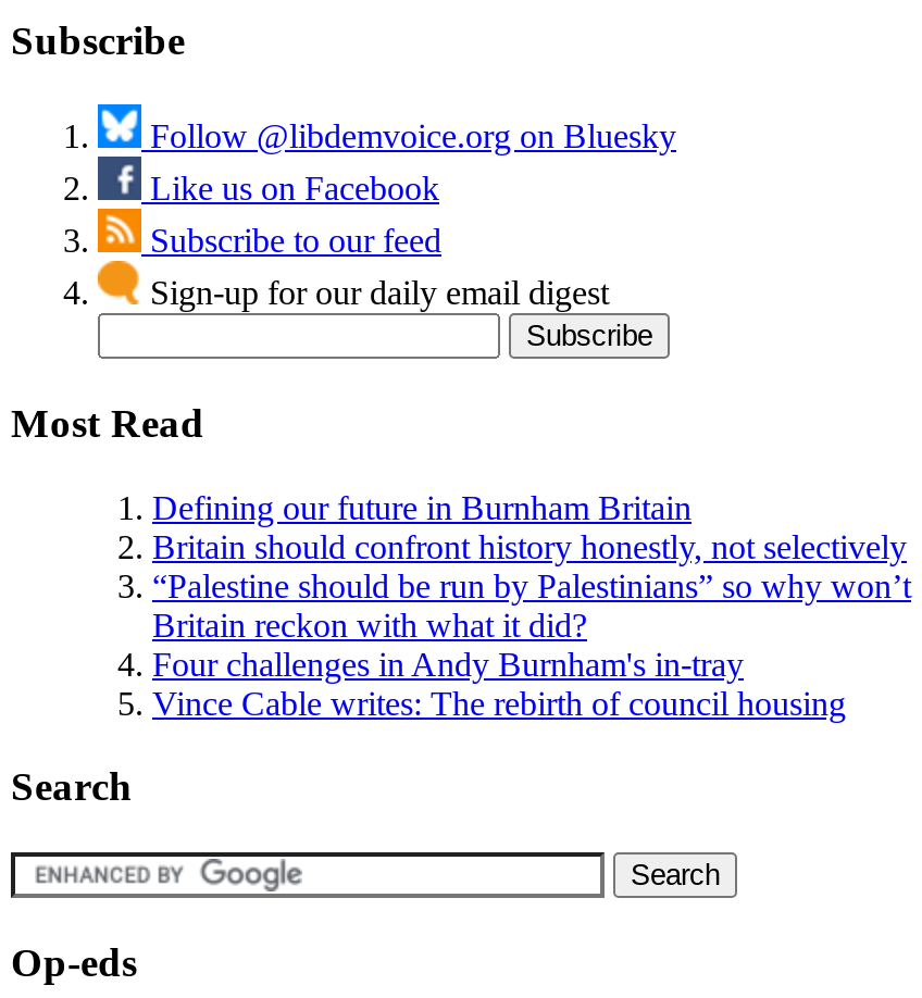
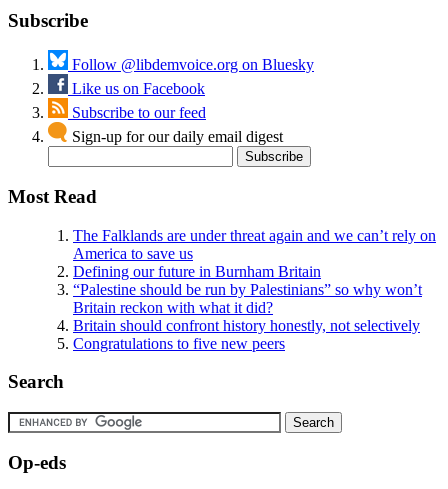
none -> [73,227,436,262] The Falklands are under threat again and we can’t rely on | America to save us
moved [152,489,691,526] -> [73,263,321,280]: Defining our future in Burnham Britain
moved [152,528,907,565] -> [73,317,420,334]: Britain should confront history honestly, not selectively
[152,645,846,721] Four challenges in Andy Burnham's in-tray | Vince Cable writes: The rebirth of council housing -> [73,335,285,352] Congratulations to five new peers

